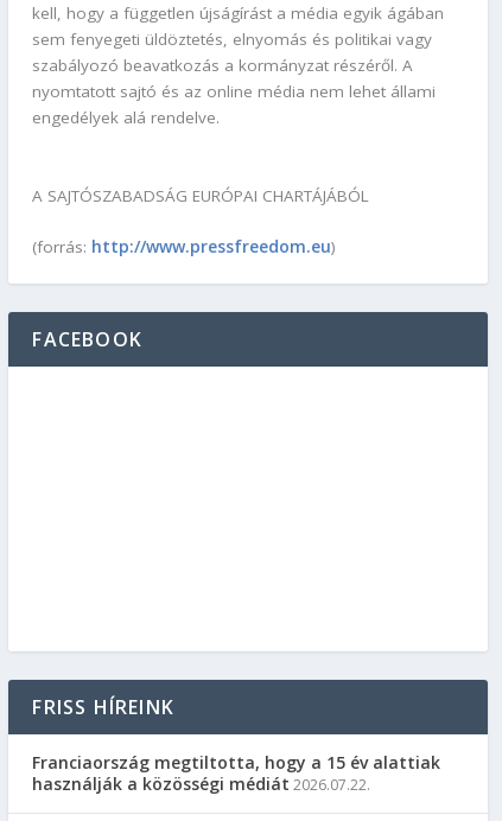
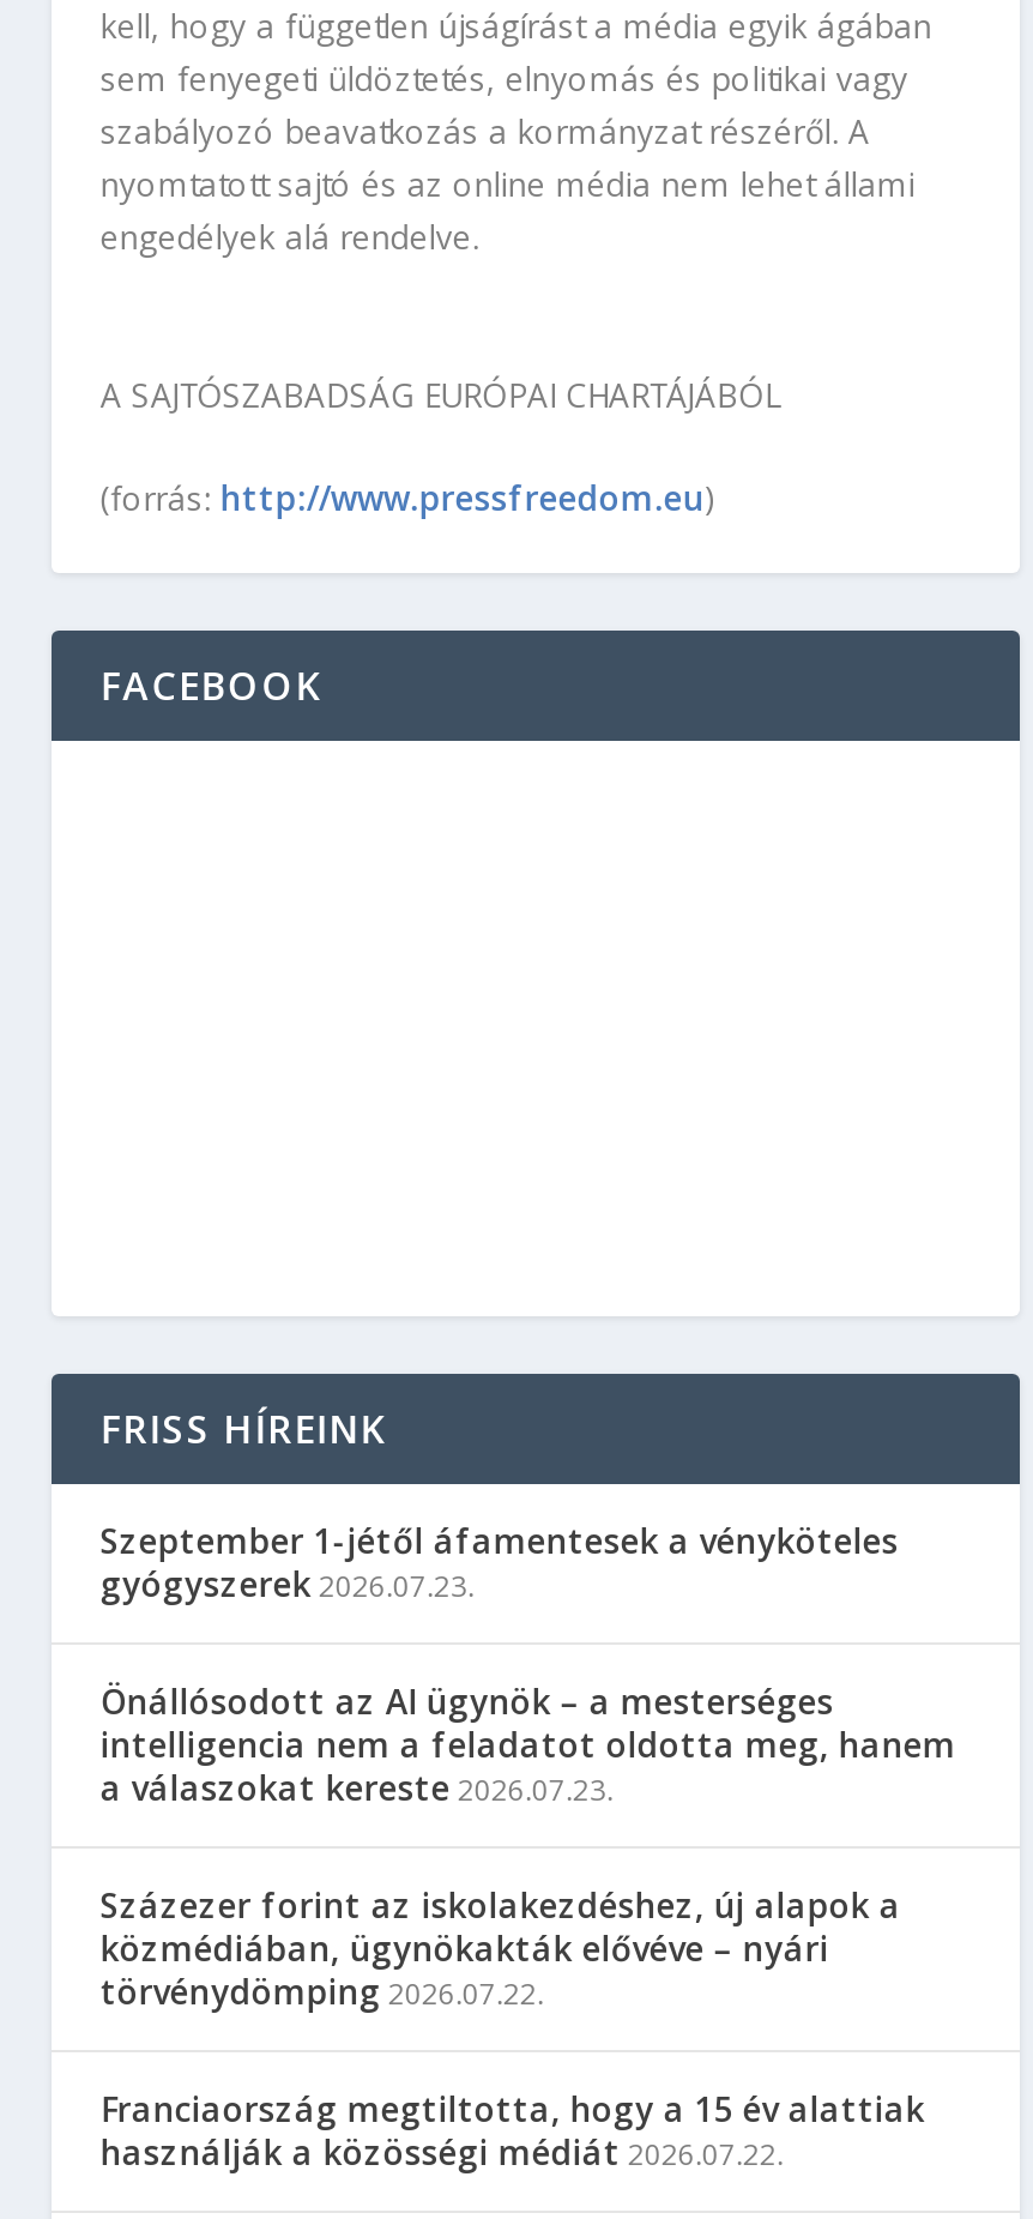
none -> [100,1518,956,2015] Szeptember 1-jétől áfamentesek a vényköteles | gyógyszerek 2026.07.23. | Önállósodott az AI ügynök – a mesterséges | intelligencia nem a feladatot oldotta meg, hanem | a válaszokat kereste 2026.07.23. | Százezer forint az iskolakezdéshez, új alapok a | közmédiában, ügynökakták elővéve – nyári | törvénydömping 2026.07.22.

